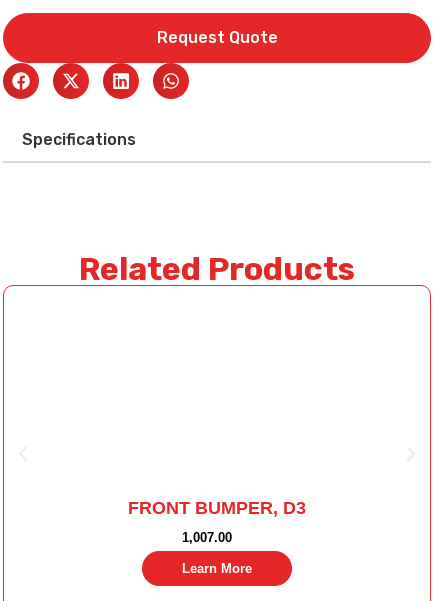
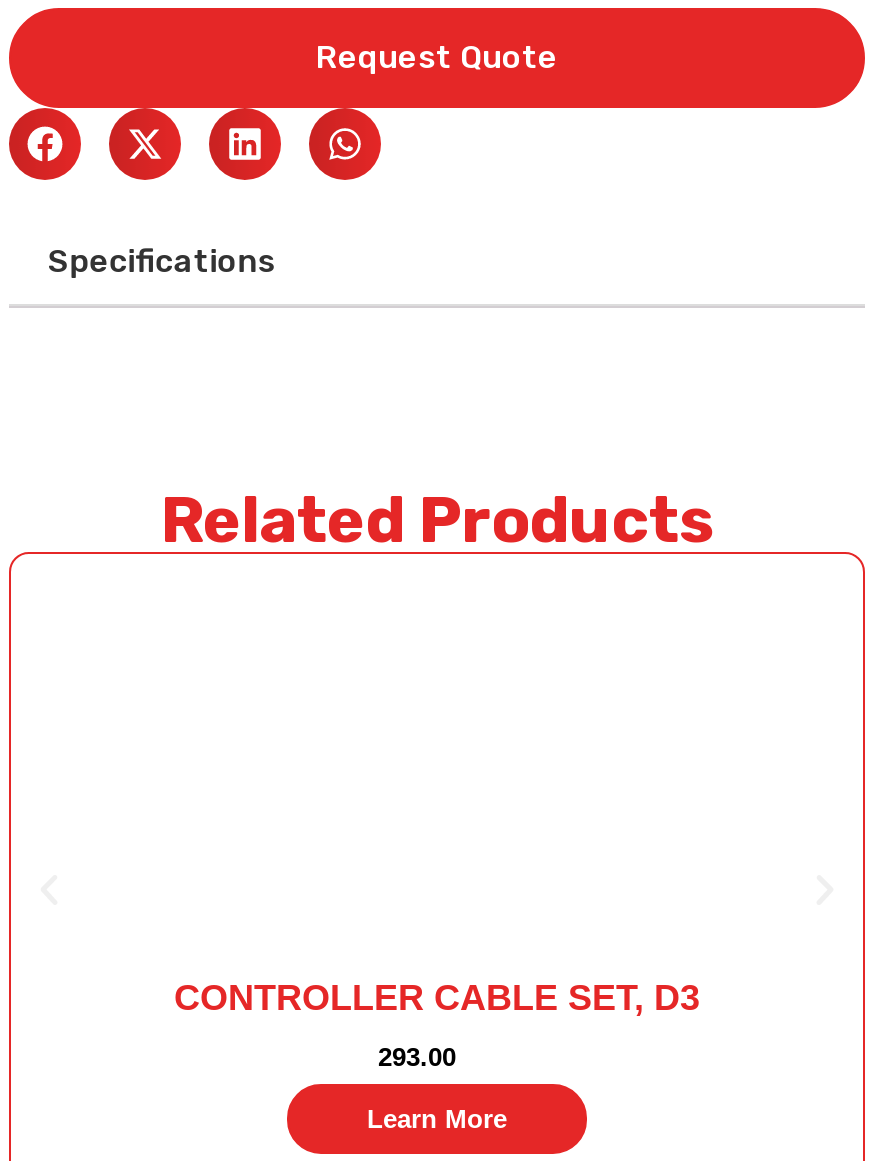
[128,498,306,518] FRONT BUMPER, D3 -> [174,977,700,1017] CONTROLLER CABLE SET, D3
[182,530,232,545] 1,007.00 -> [378,1041,456,1071] 293.00

